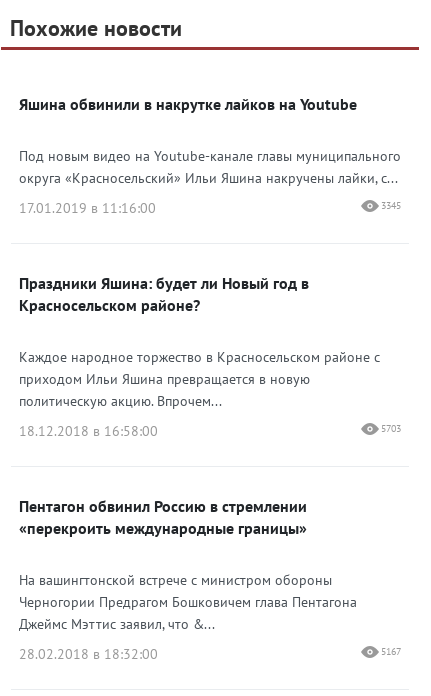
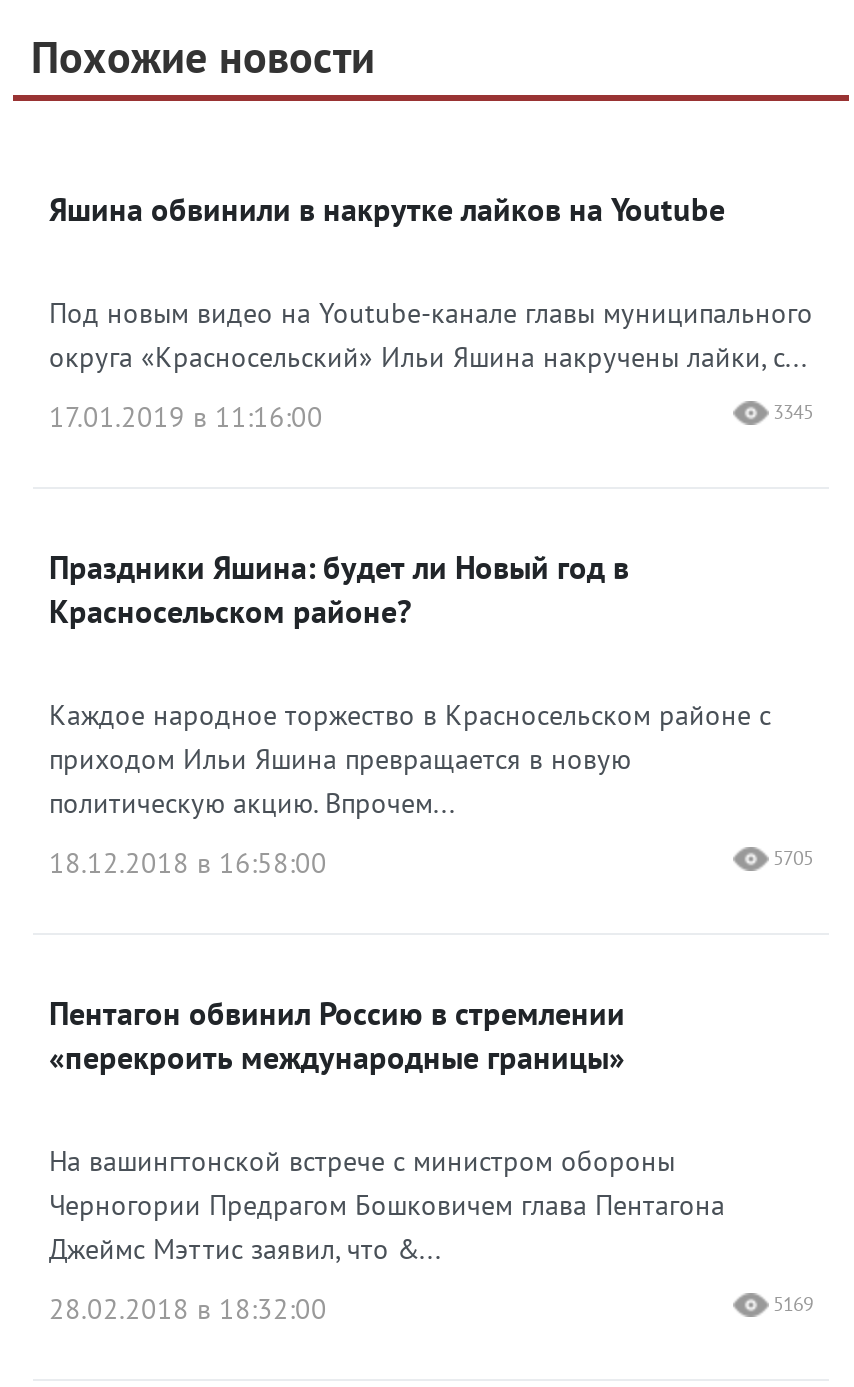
[381,422,401,435] 5703 -> [773,845,813,871] 5705
[381,645,401,658] 5167 -> [773,1291,813,1317] 5169

